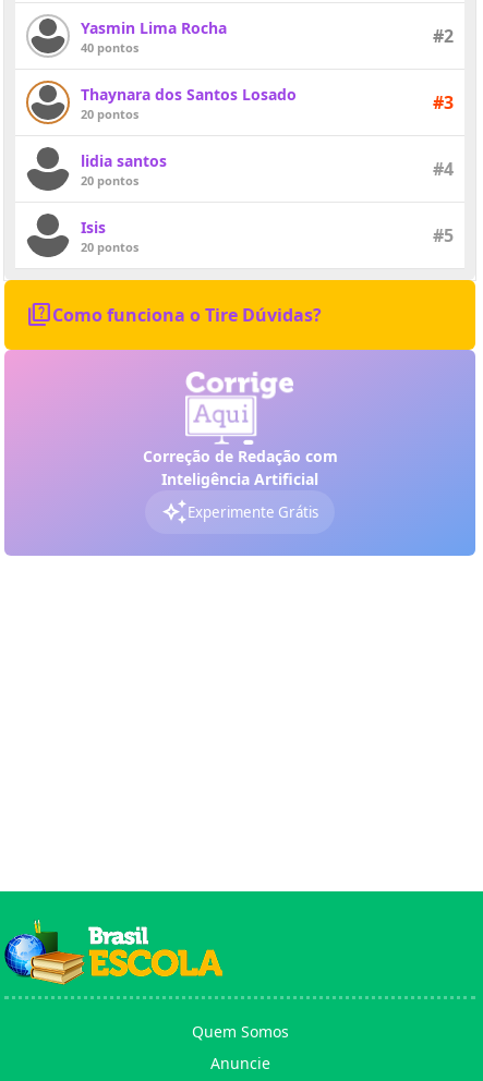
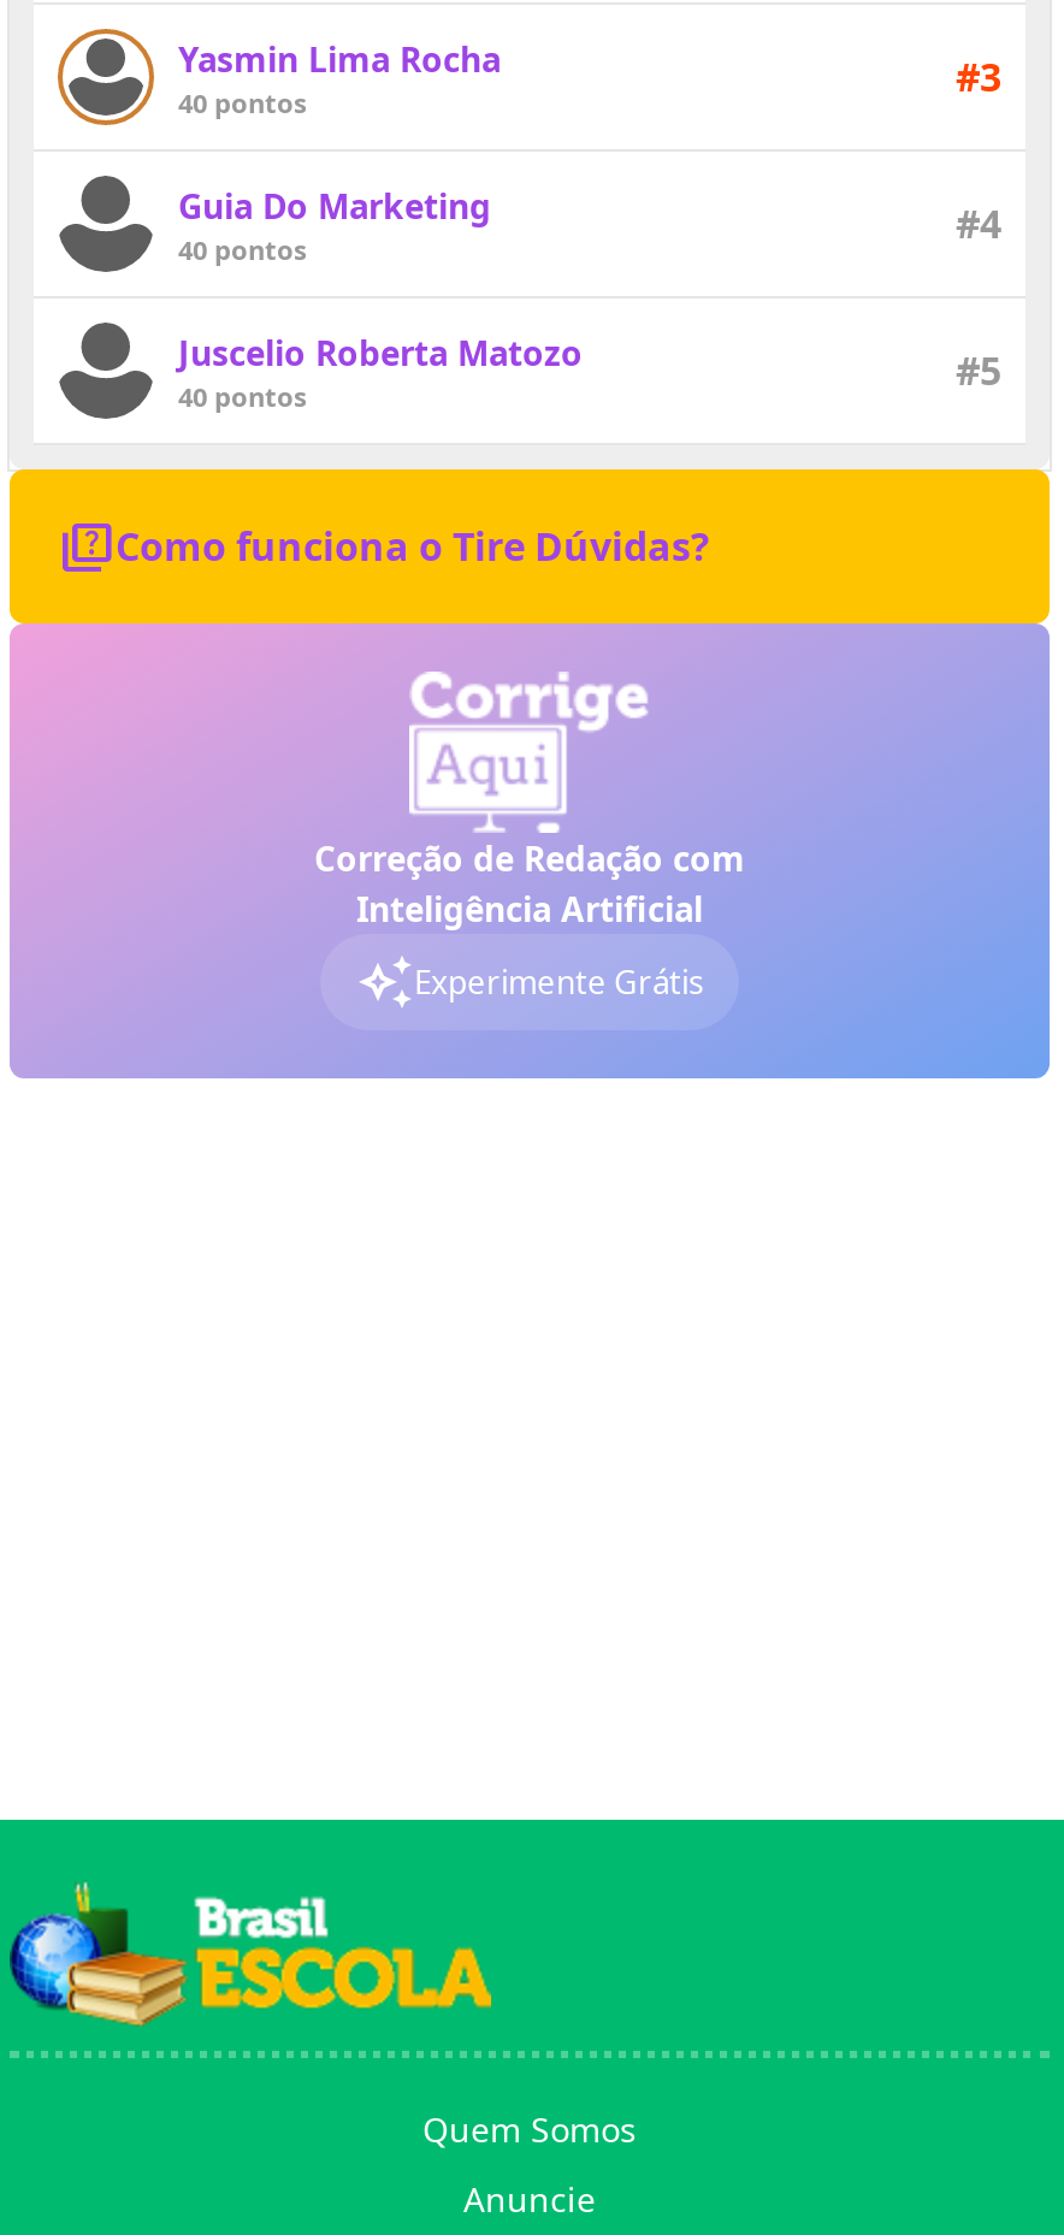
[81,24,454,122] #2 | Thaynara dos Santos Losado | 20 pontos -> none
[81,150,167,188] lidia santos | 20 pontos -> [178,182,491,266] Guia Do Marketing | 40 pontos
[81,216,138,254] Isis | 20 pontos -> [178,329,583,413] Juscelio Roberta Matozo | 40 pontos

